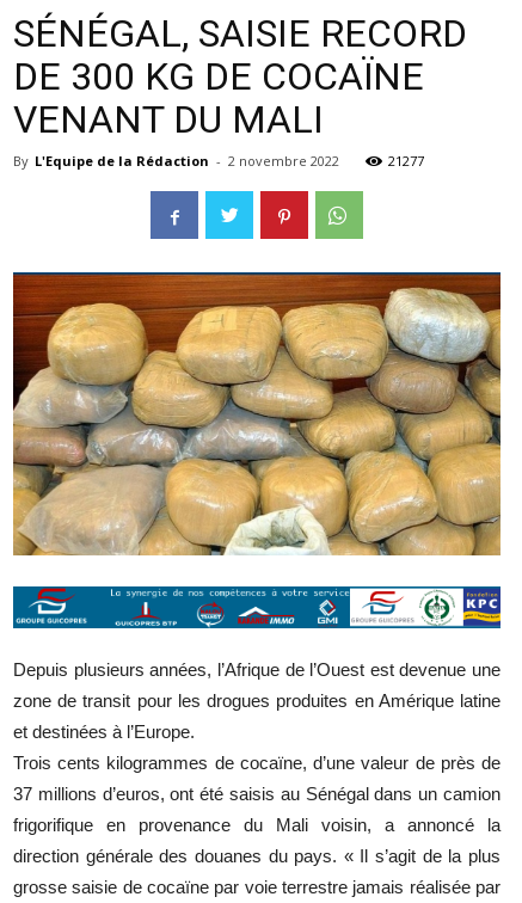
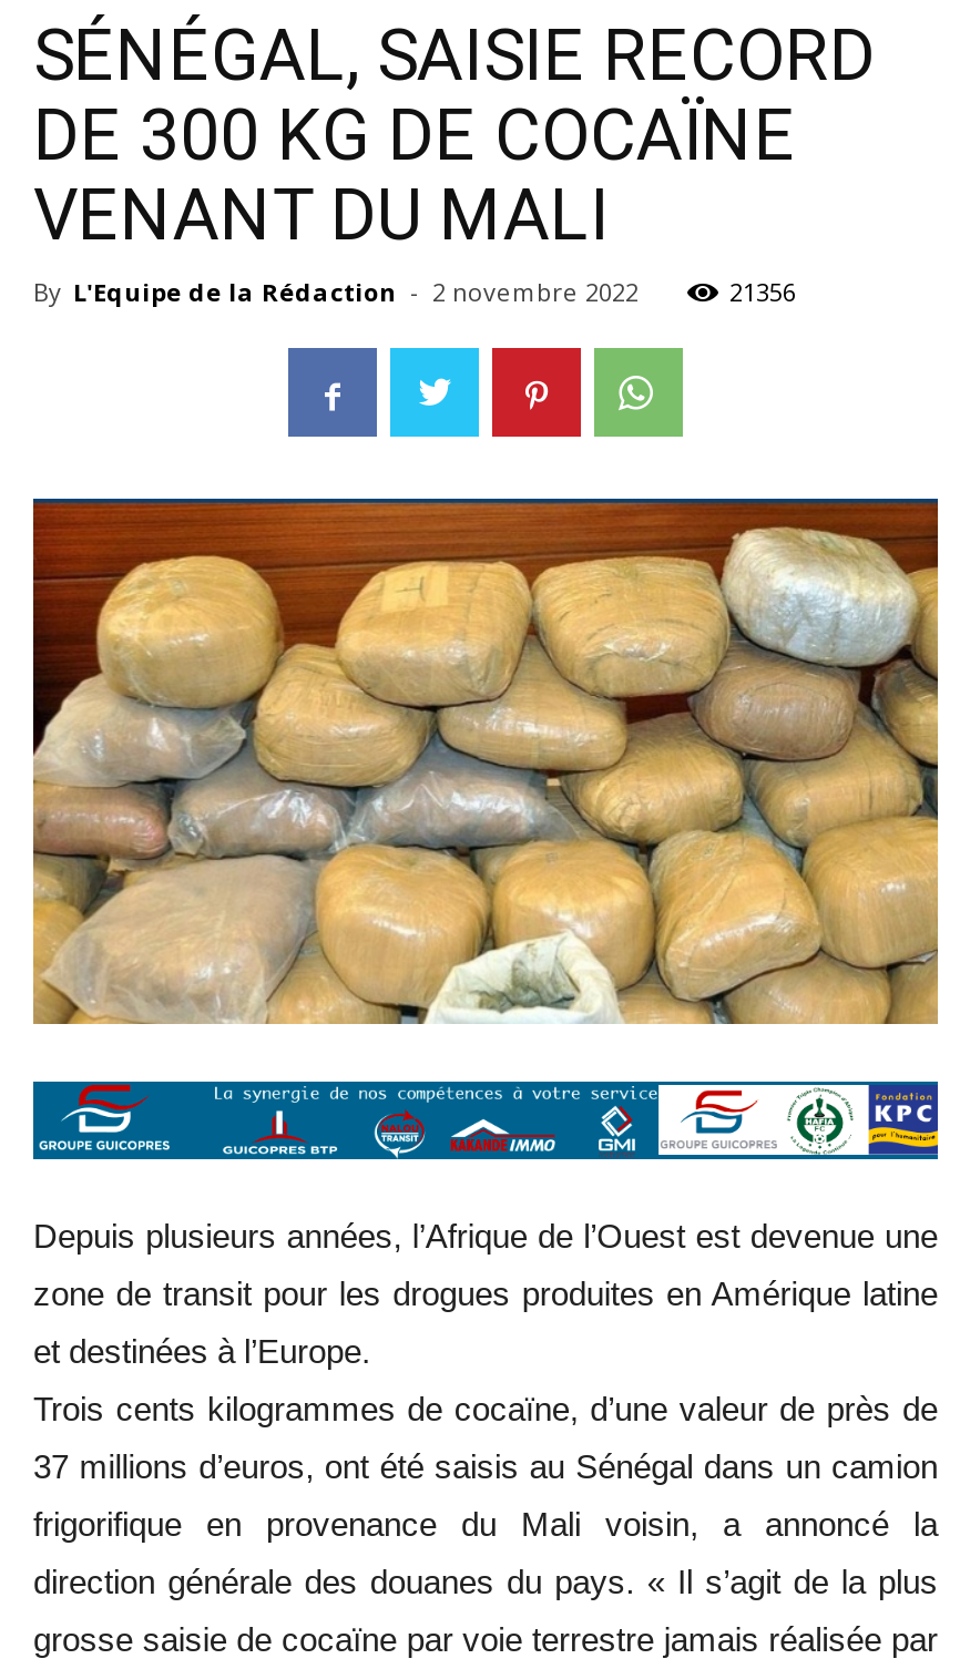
[388,152,424,170] 21277 -> [729,275,796,308] 21356

